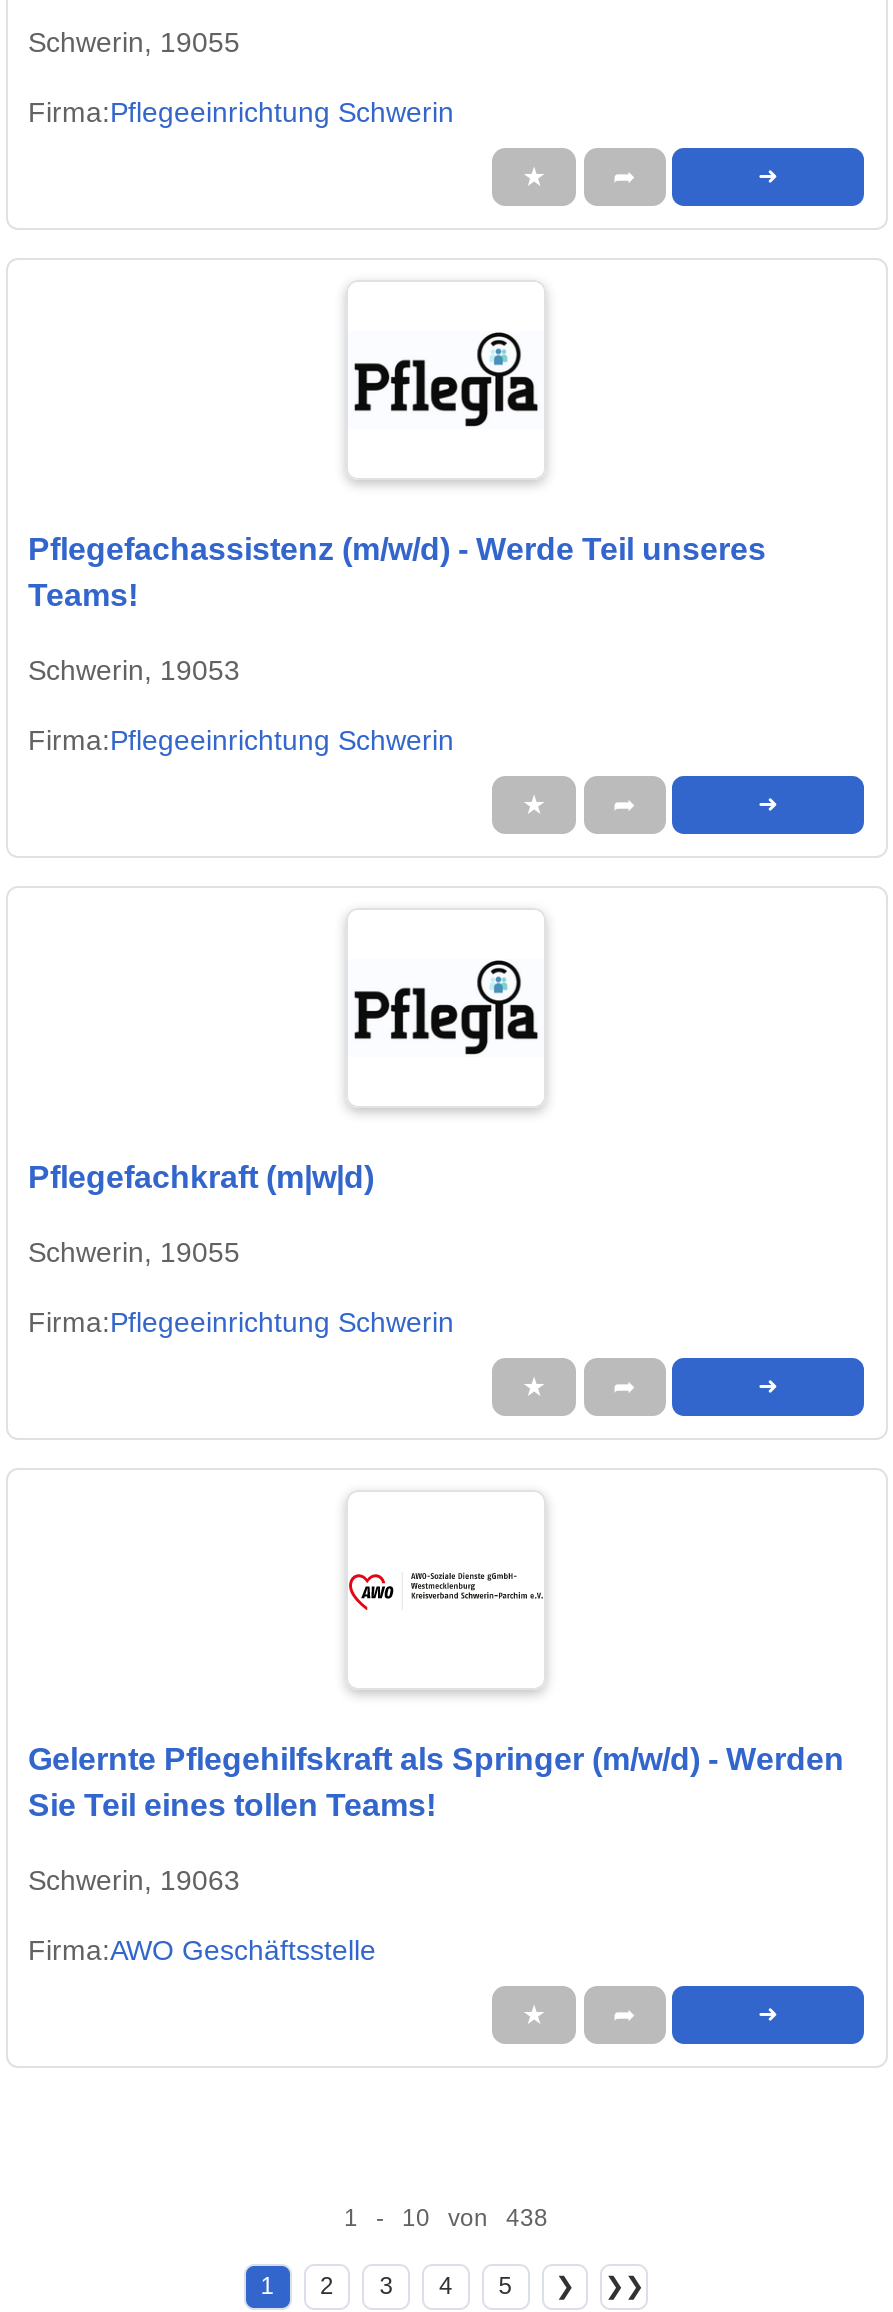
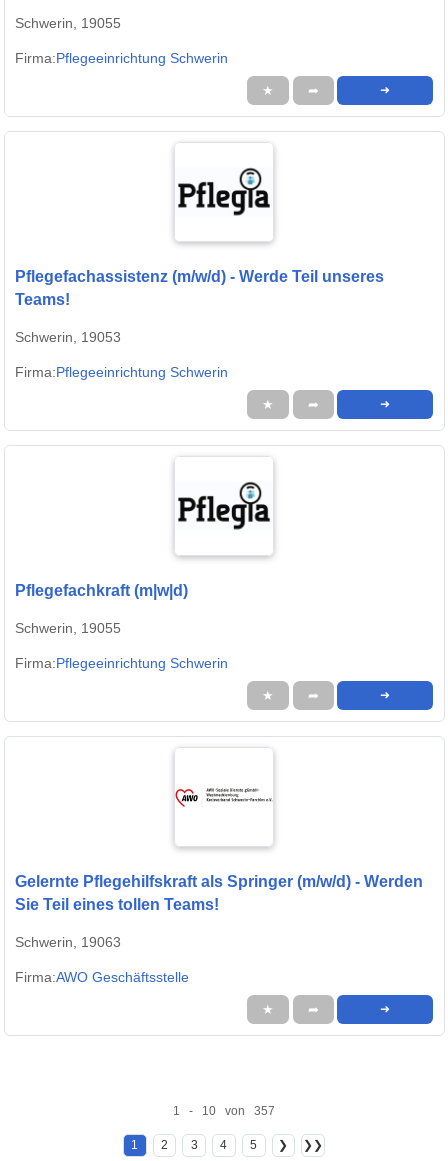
[344,2203,548,2231] 1 - 10 von 438 -> [173,1104,275,1118] 1 - 10 von 357

